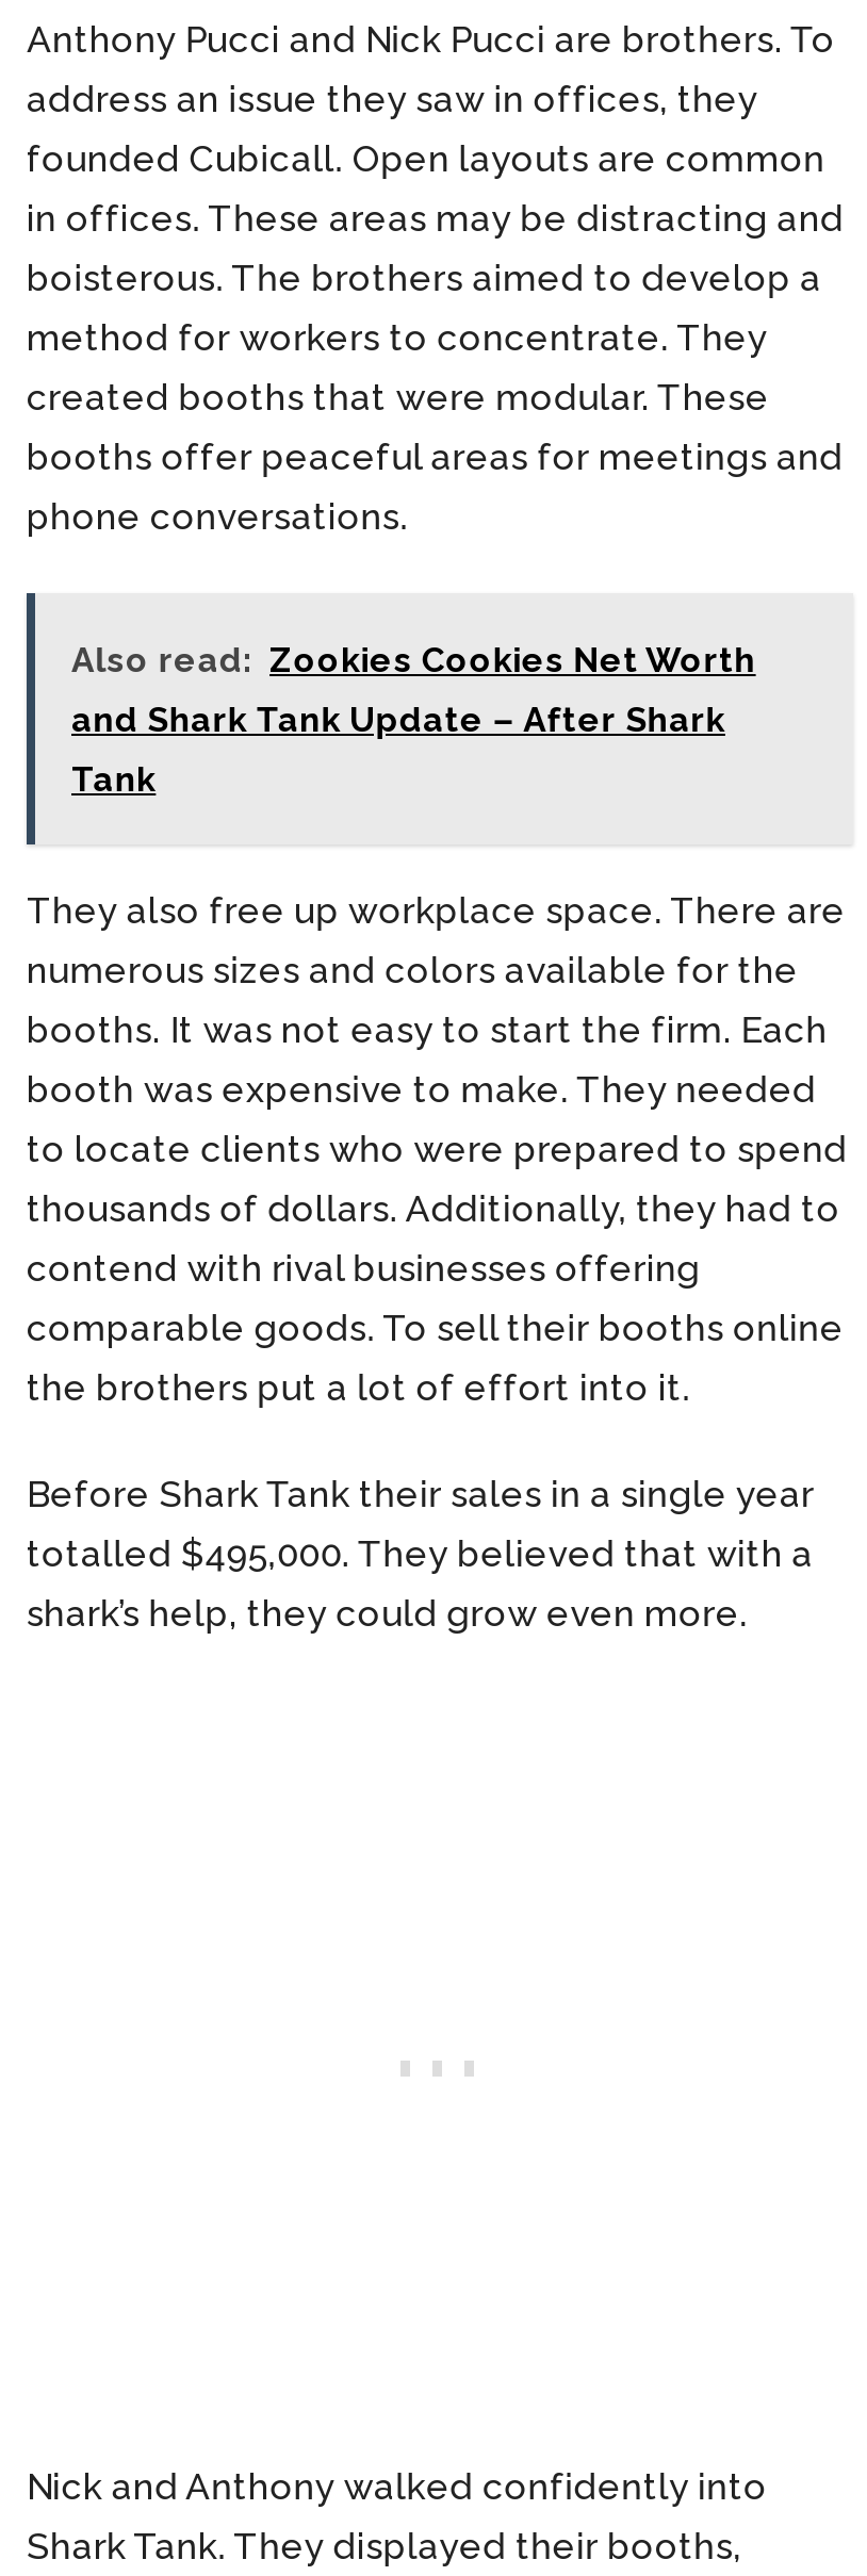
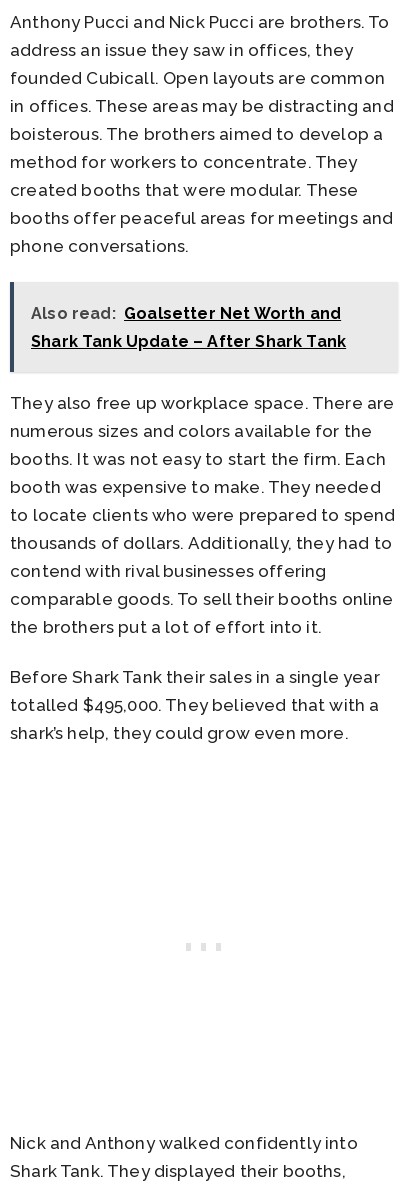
[71,640,756,800] Also read: Zookies Cookies Net Worth | and Shark Tank Update – After Shark | Tank -> [31,304,346,351] Also read: Goalsetter Net Worth and | Shark Tank Update – After Shark Tank

